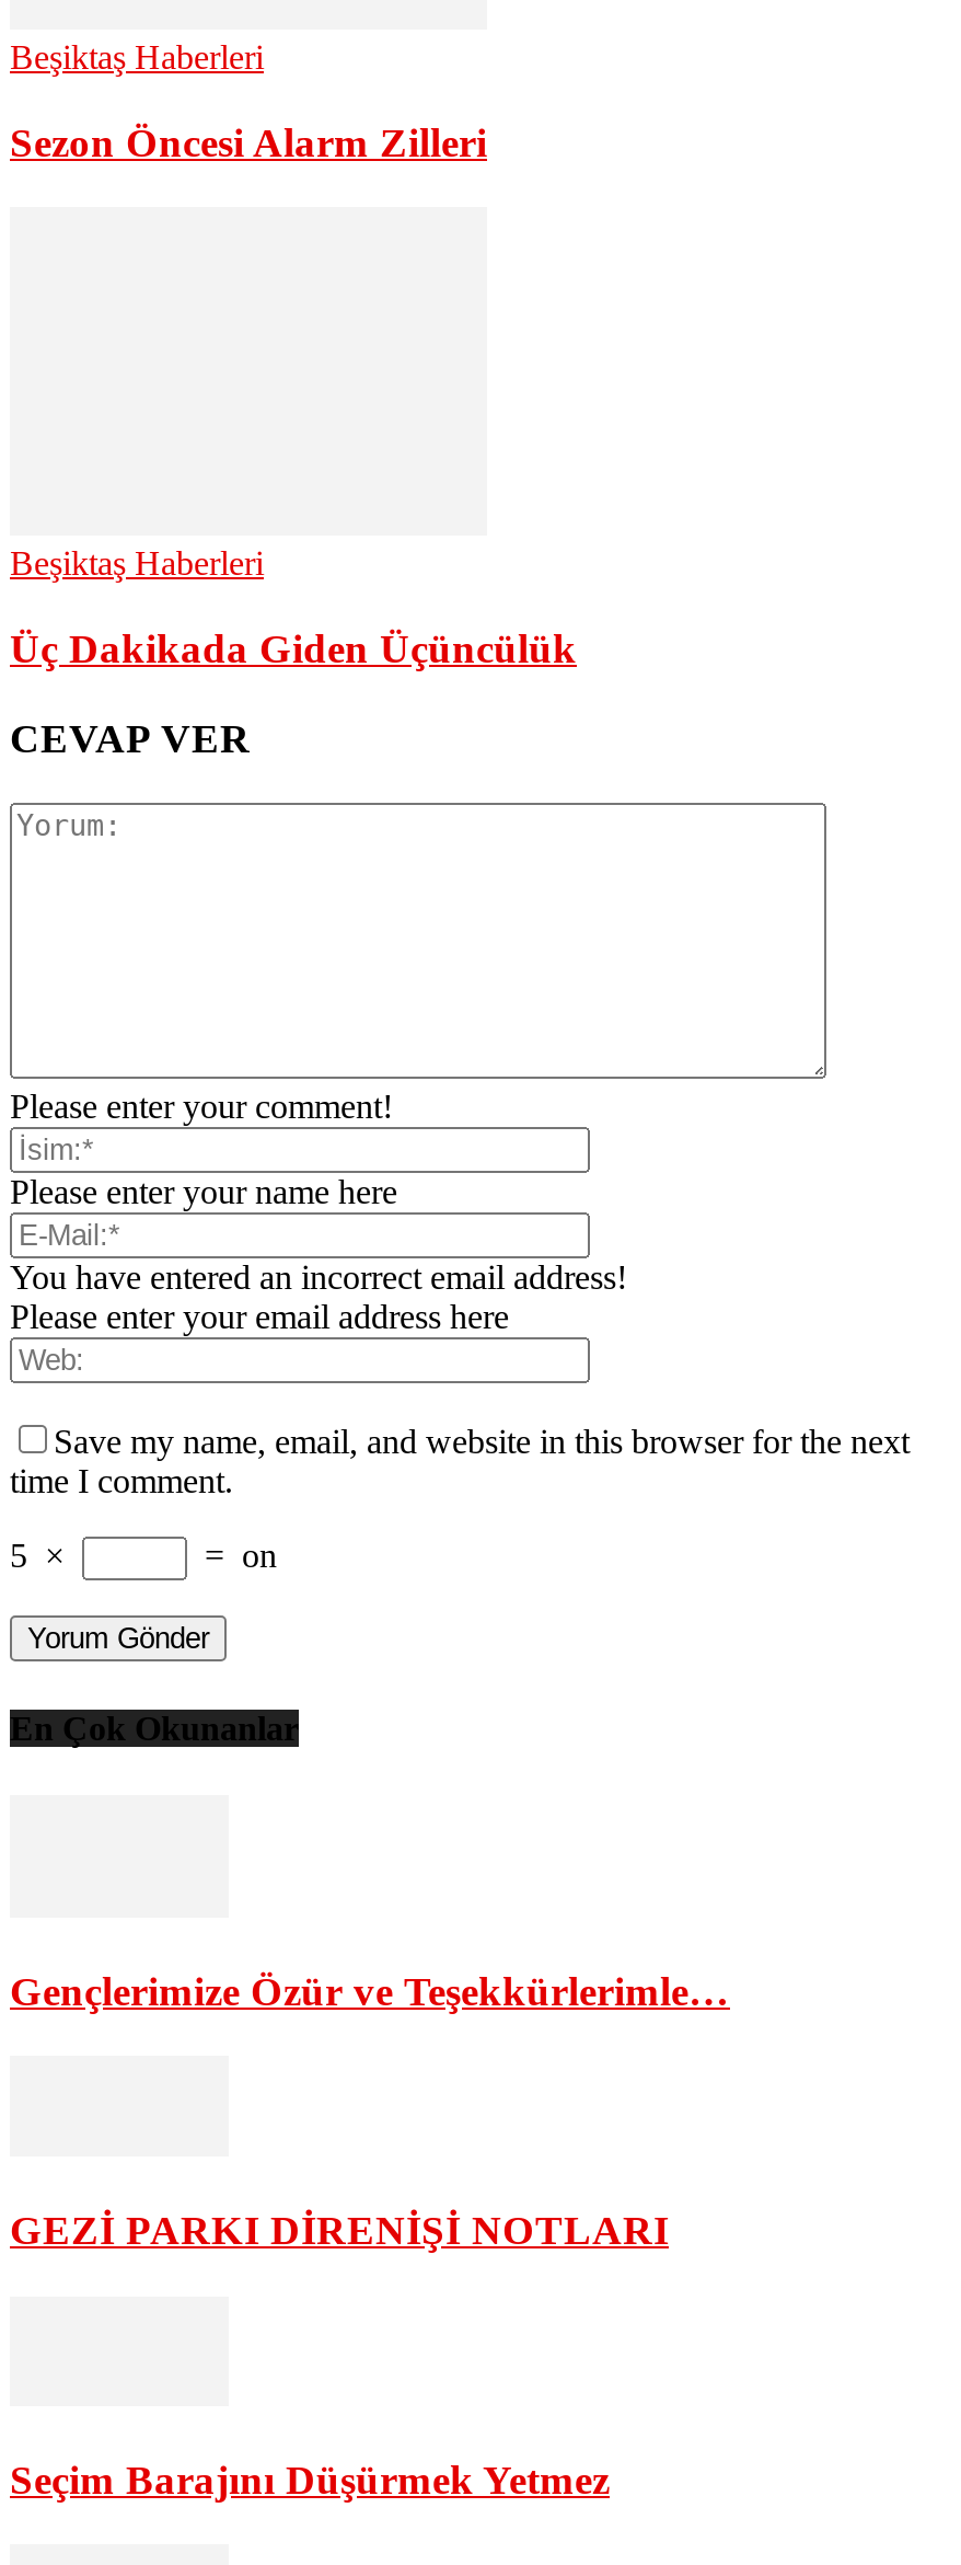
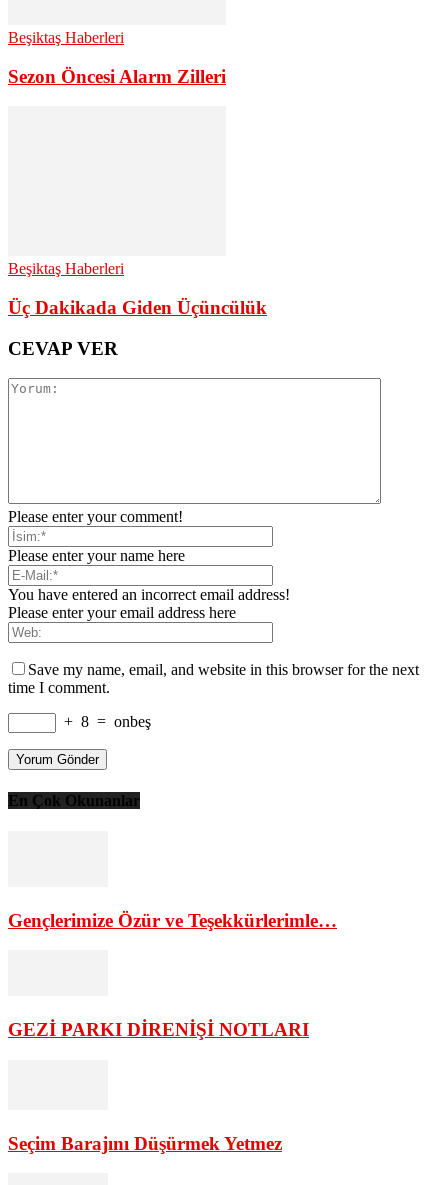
[10,1537,277,1575] 5 × | = on -> [60,713,151,730] + 8 = onbeş

